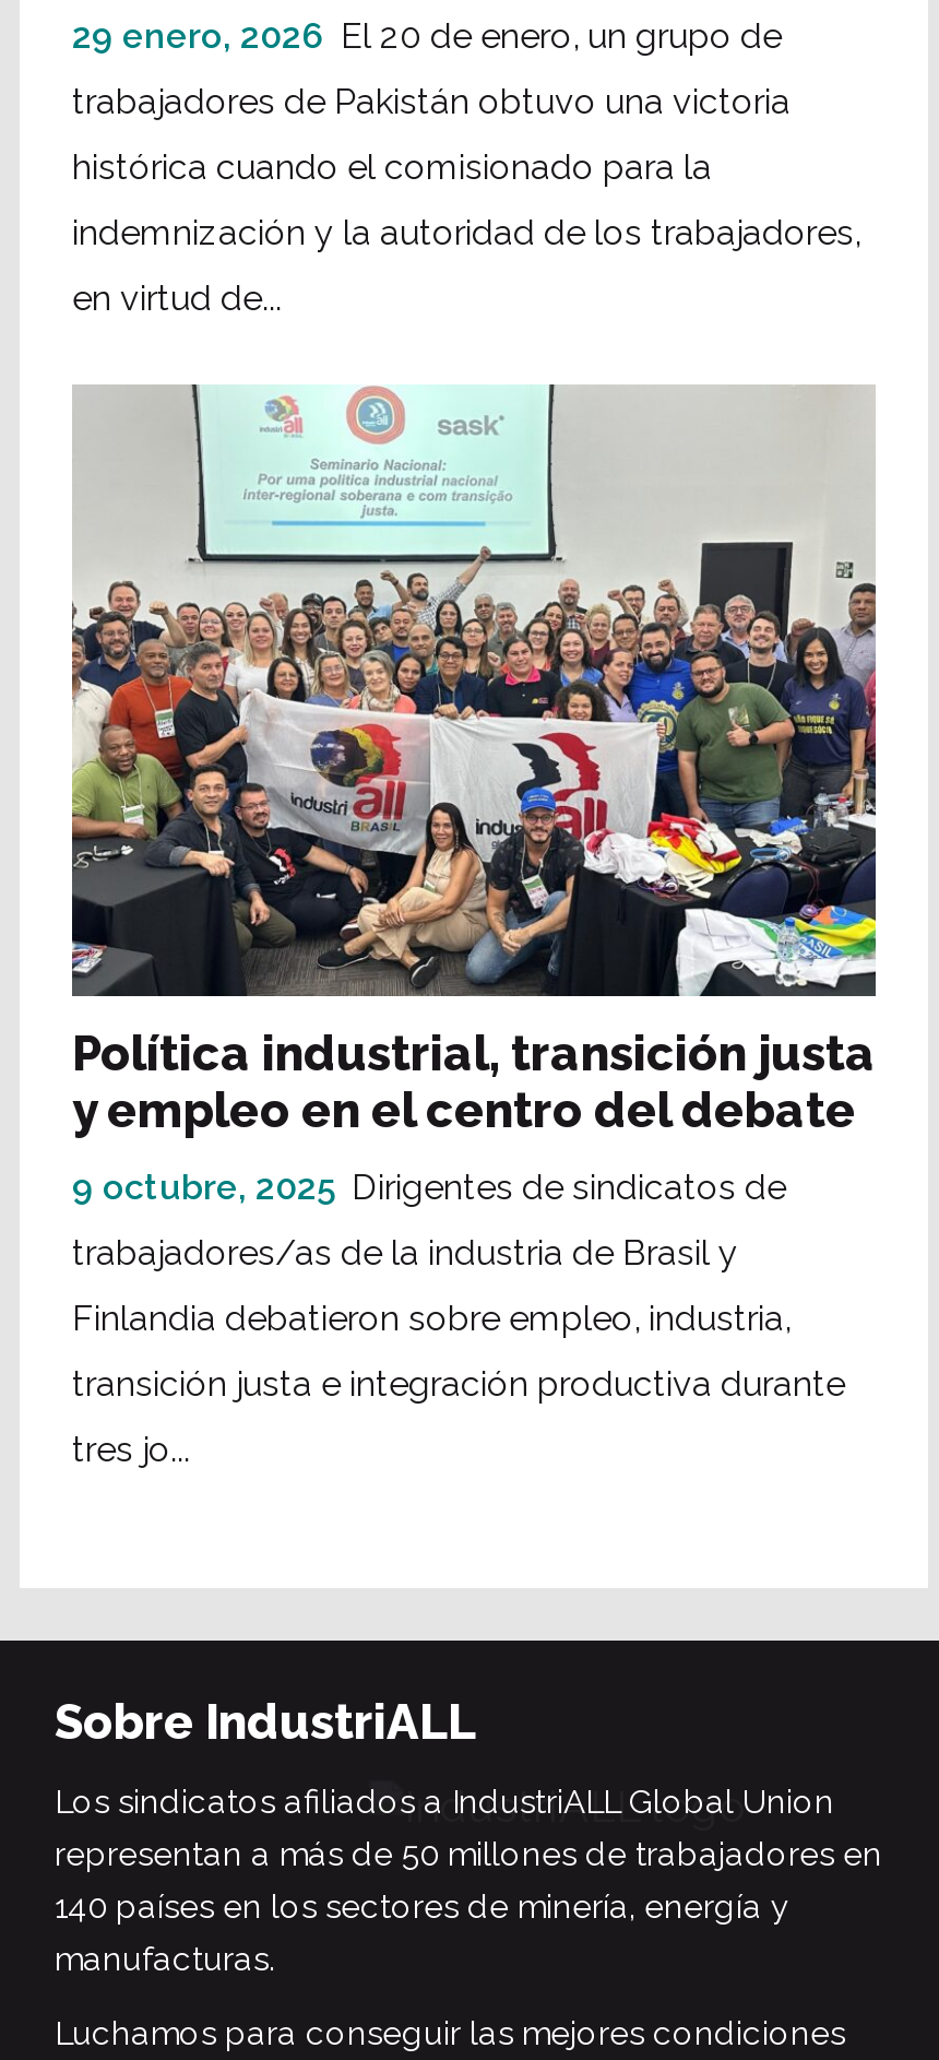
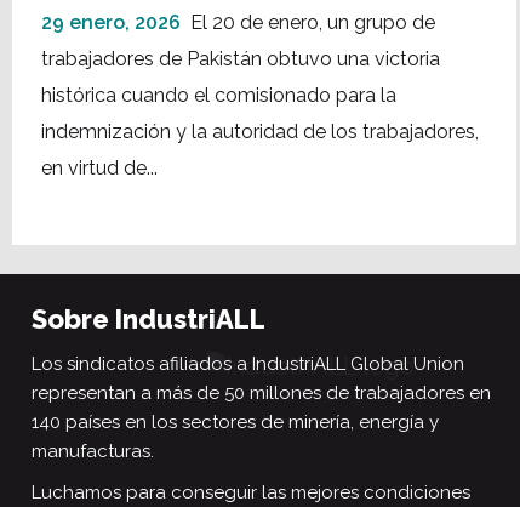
[70,382,878,1469] [image] | Política industrial, transición justa | y empleo en el centro del debate | 9 octubre, 2025 Dirigentes de sindicatos de | trabajadores/as de la industria de Brasil y | Finlandia debatieron sobre empleo, industria, | transición justa e integración productiva durante | tres jo... -> none

